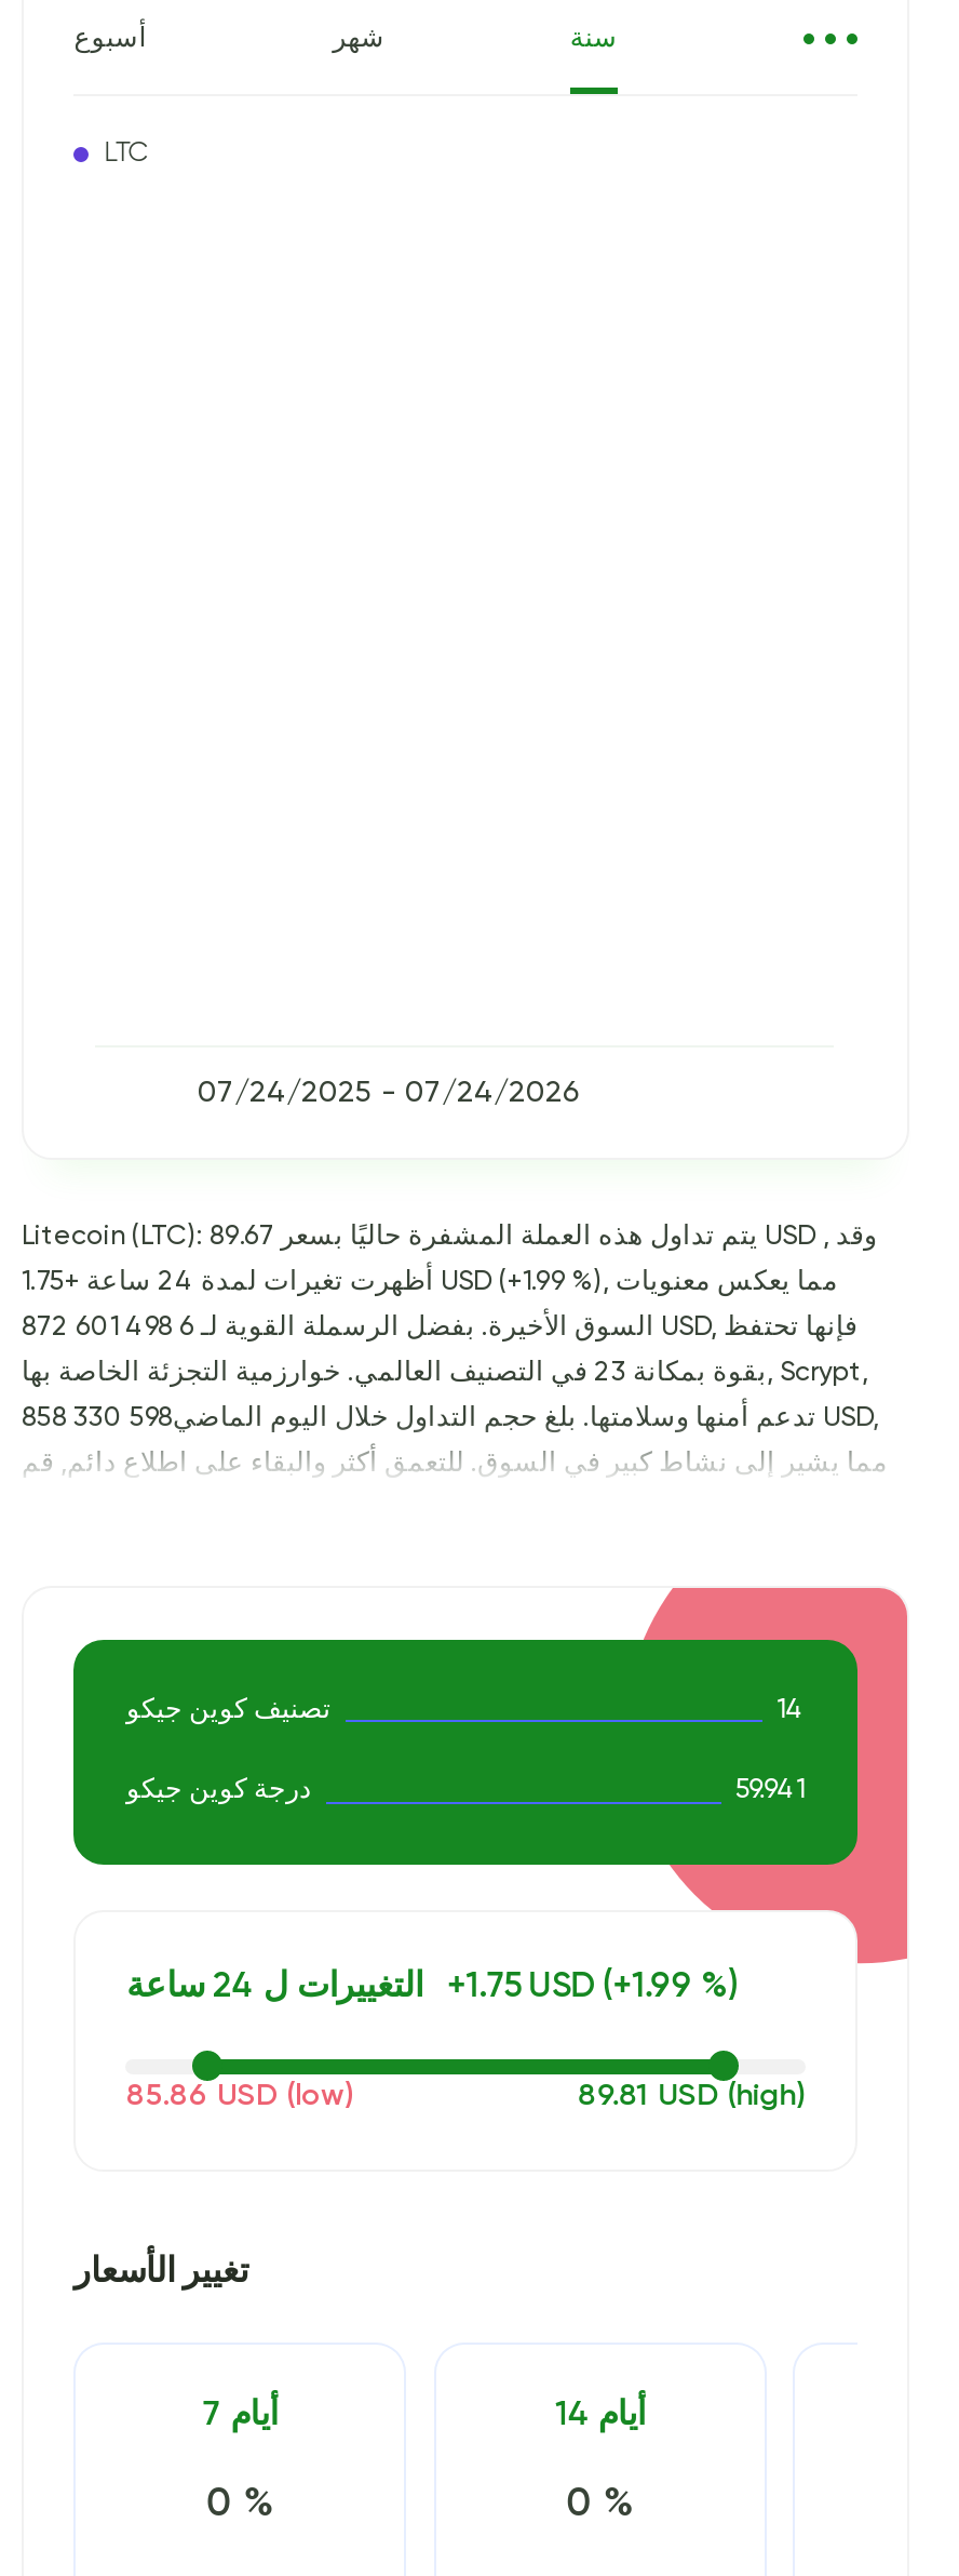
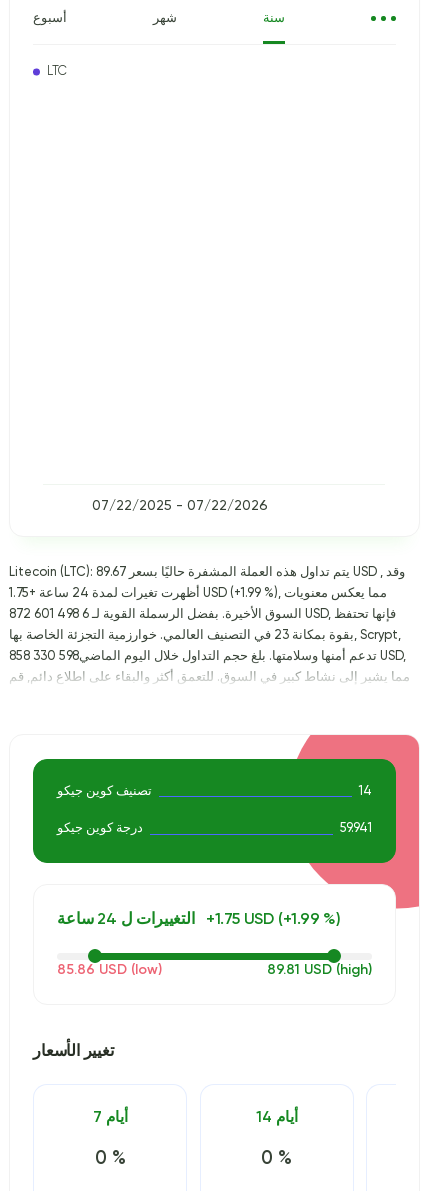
[198,1077,582,1108] 07/24/2025 - 07/24/2026 -> [91,499,267,513] 07/22/2025 - 07/22/2026

